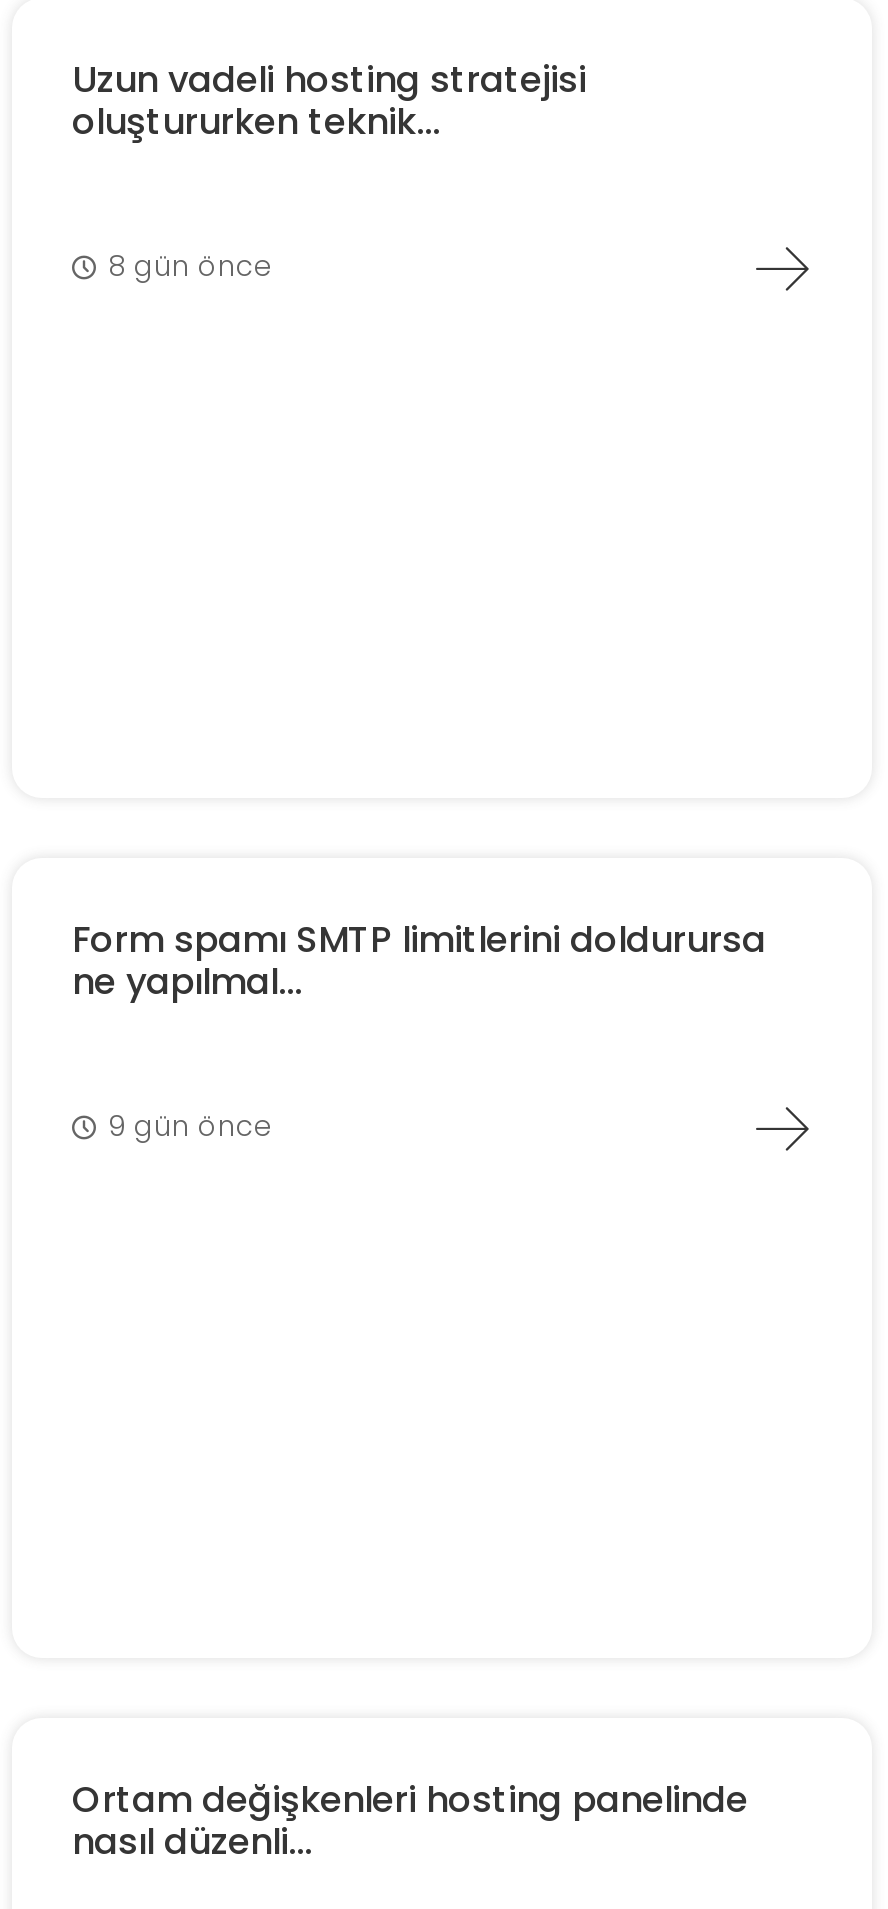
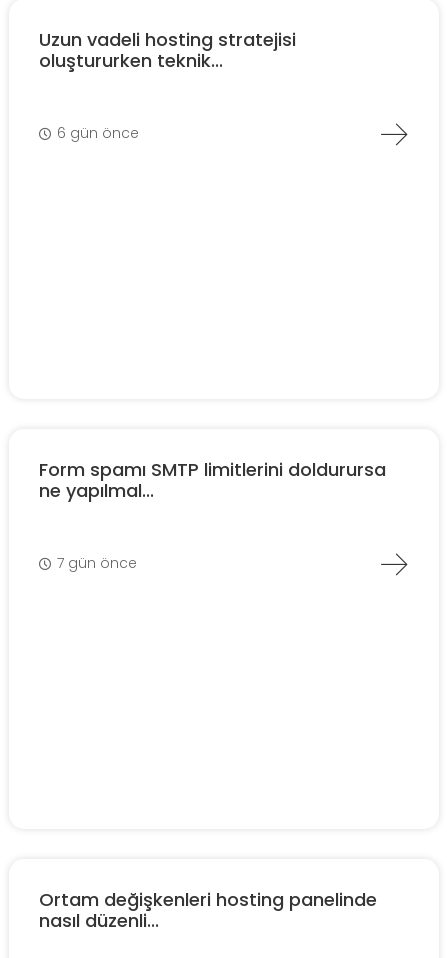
[108,247,272,287] 8 gün önce -> [57,123,139,143] 6 gün önce
[108,1107,272,1147] 9 gün önce -> [57,553,137,573] 7 gün önce

